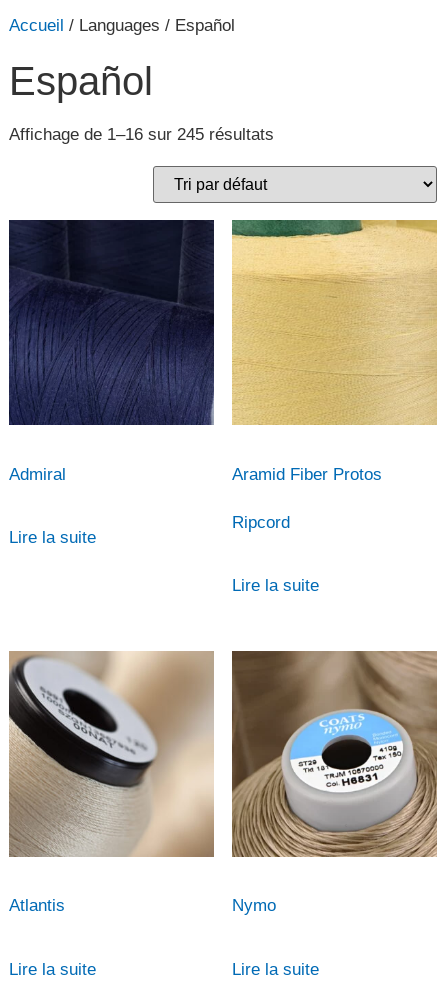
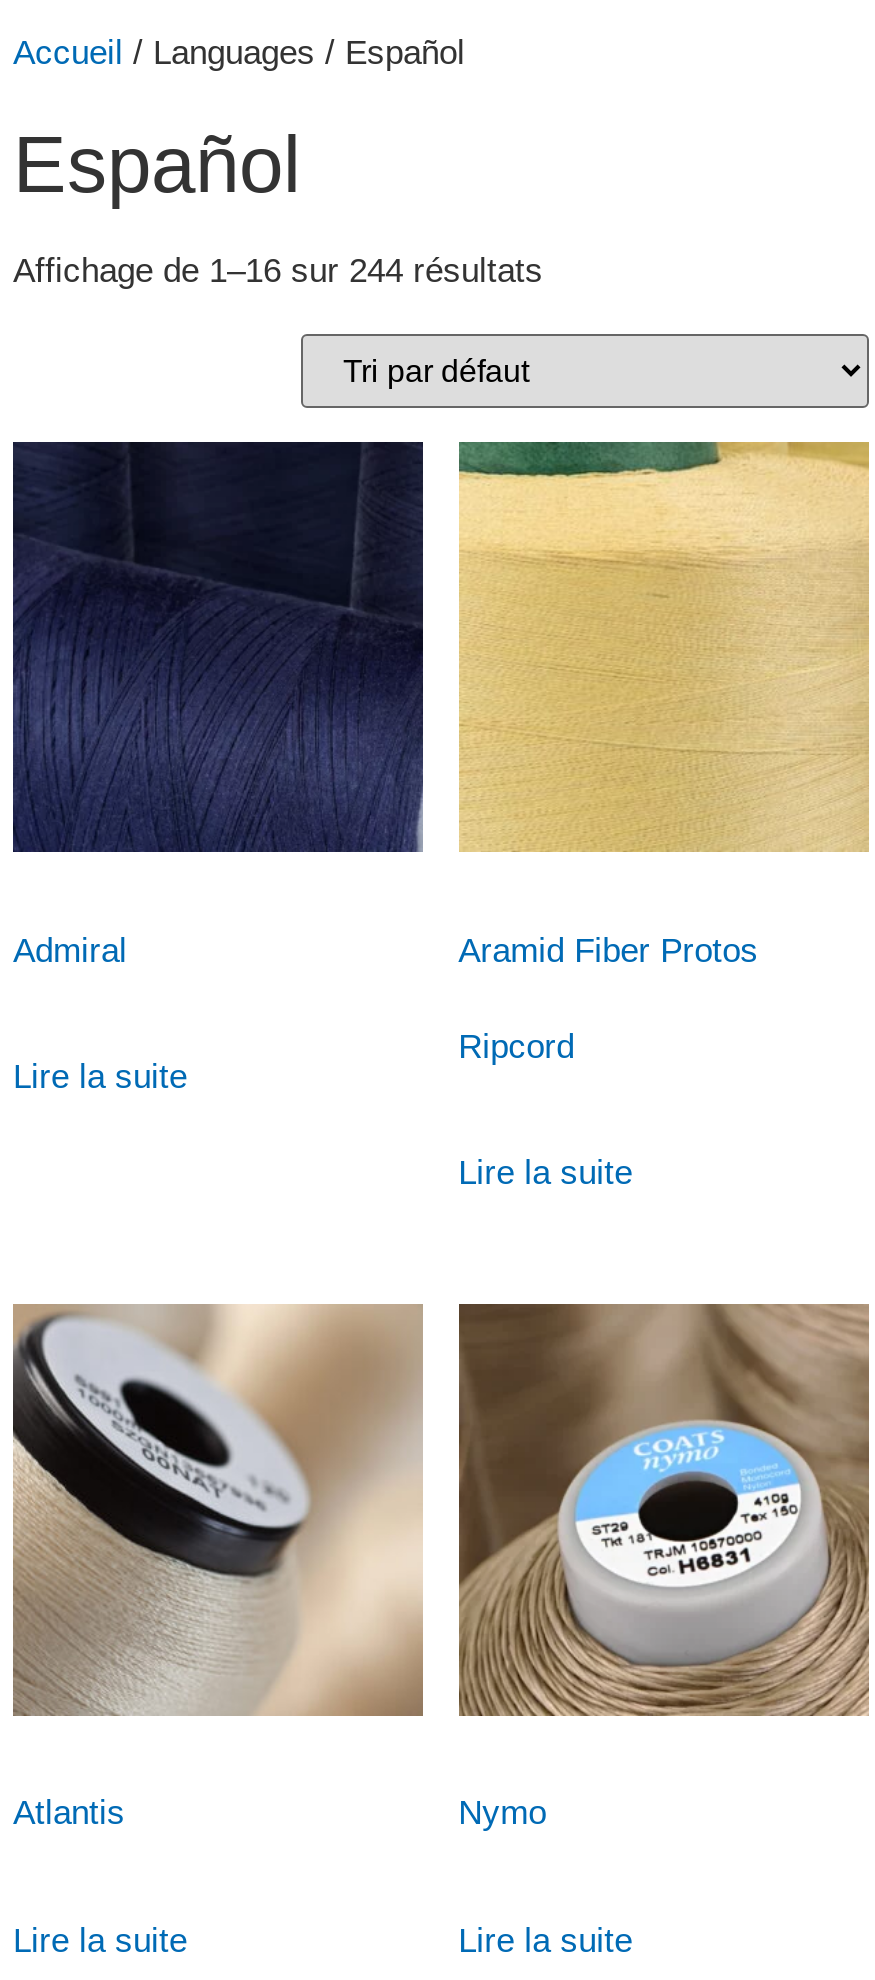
[9,125,274,144] Affichage de 1–16 sur 245 résultats -> [13,252,543,290] Affichage de 1–16 sur 244 résultats

